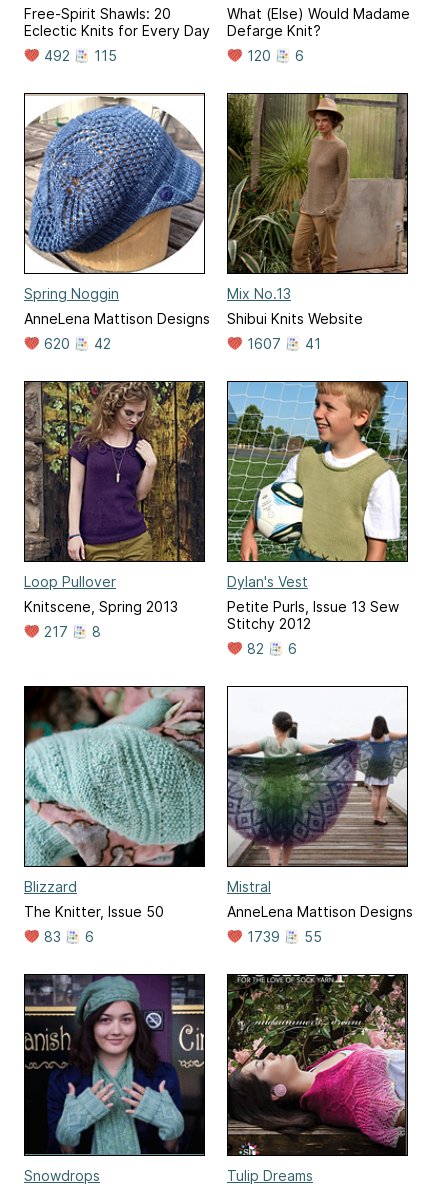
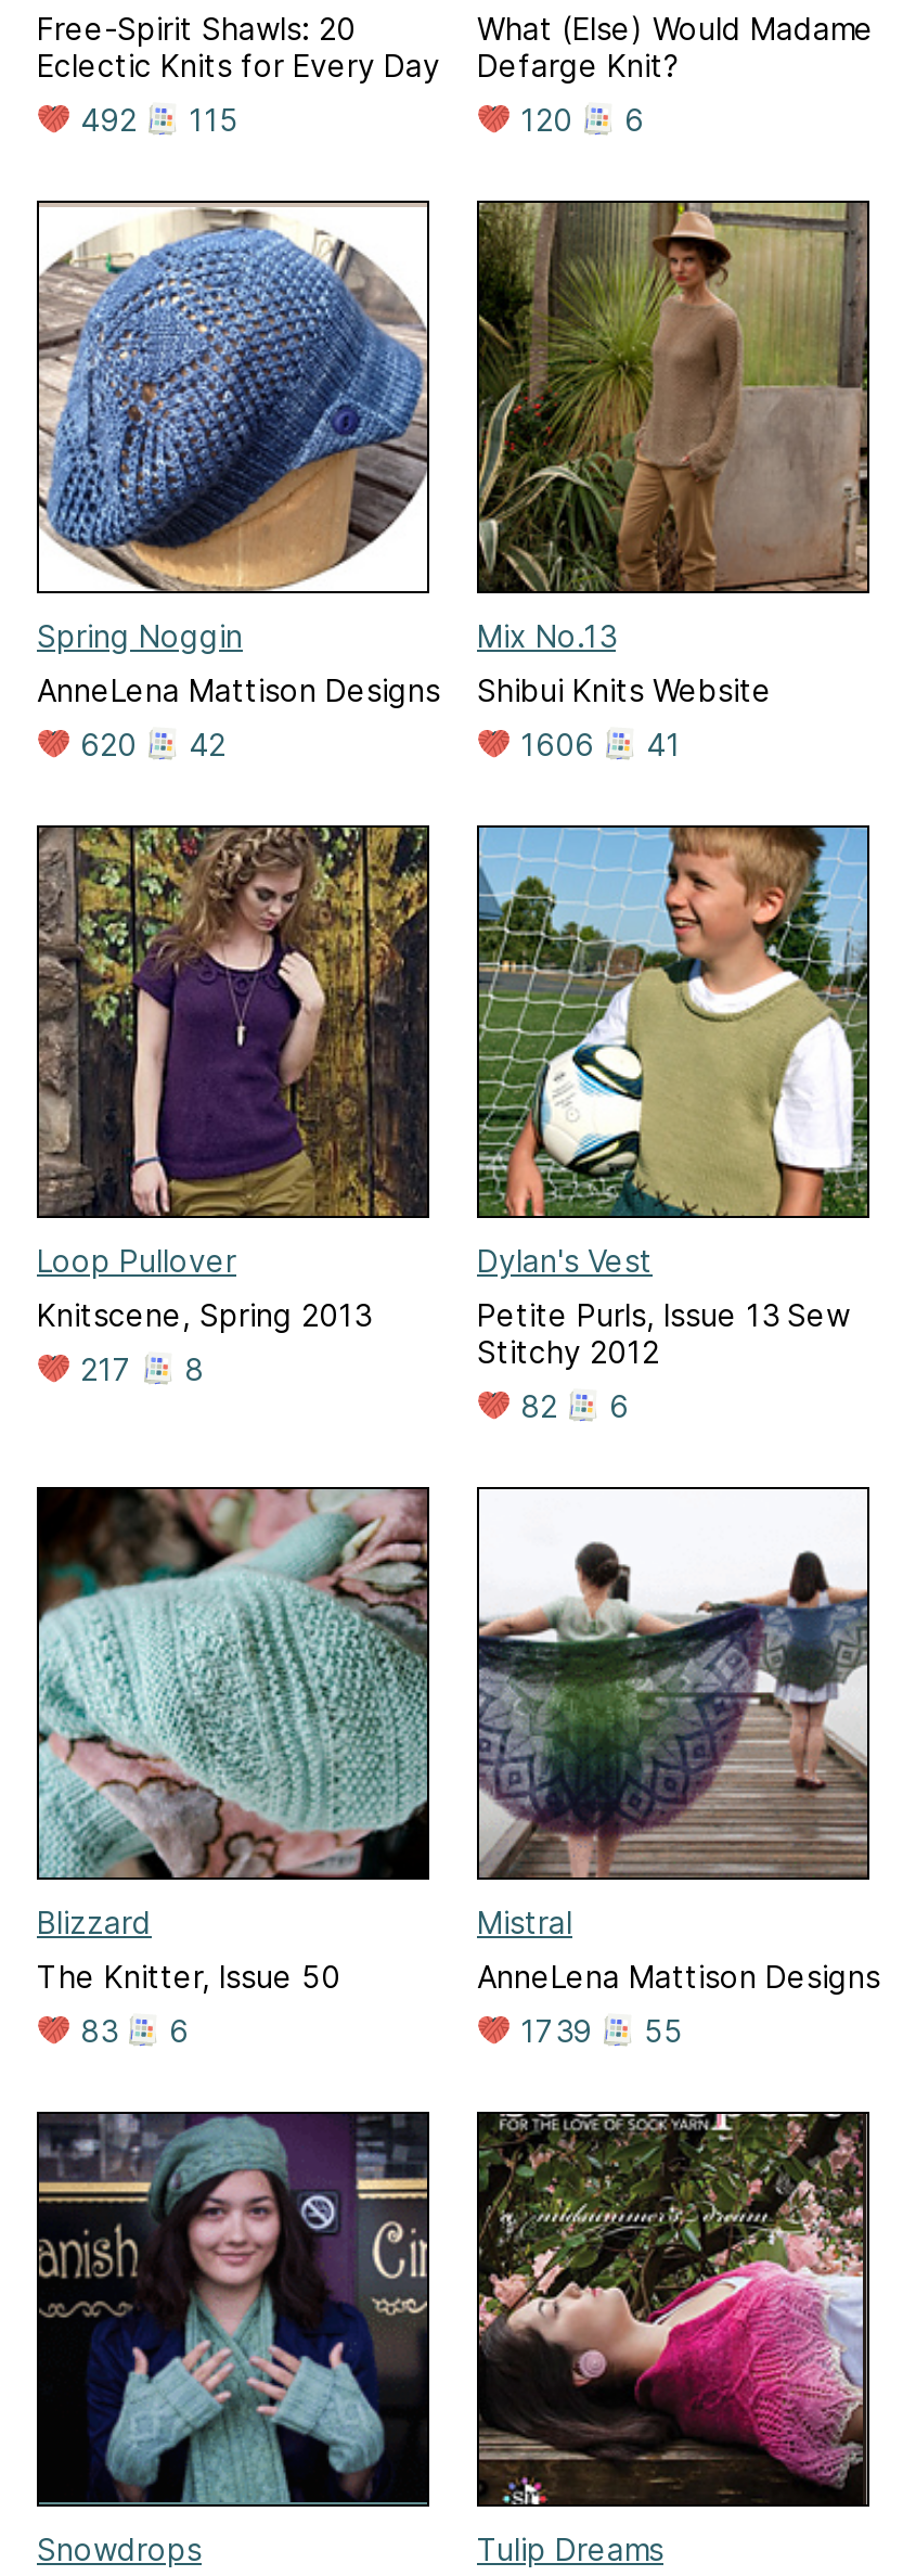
[243,335,321,352] 1607 41 -> [512,725,681,762] 1606 41

